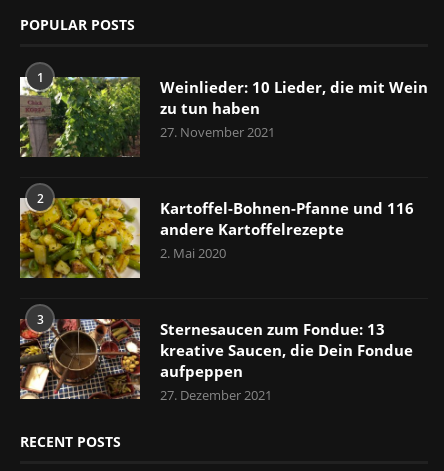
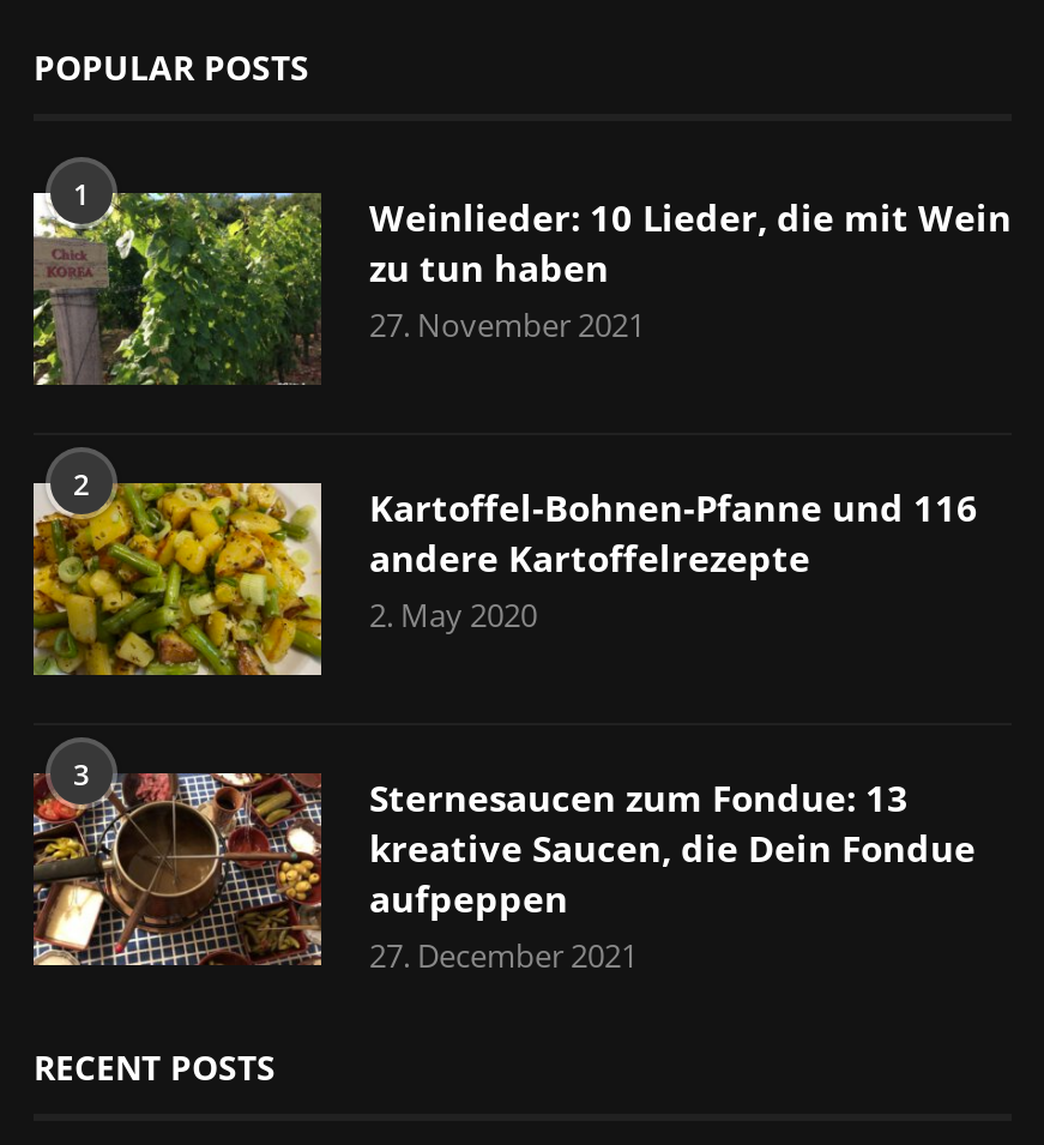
[160,244,226,262] 2. Mai 2020 -> [369,593,537,636] 2. May 2020
[160,386,272,404] 27. Dezember 2021 -> [369,934,638,977] 27. December 2021

